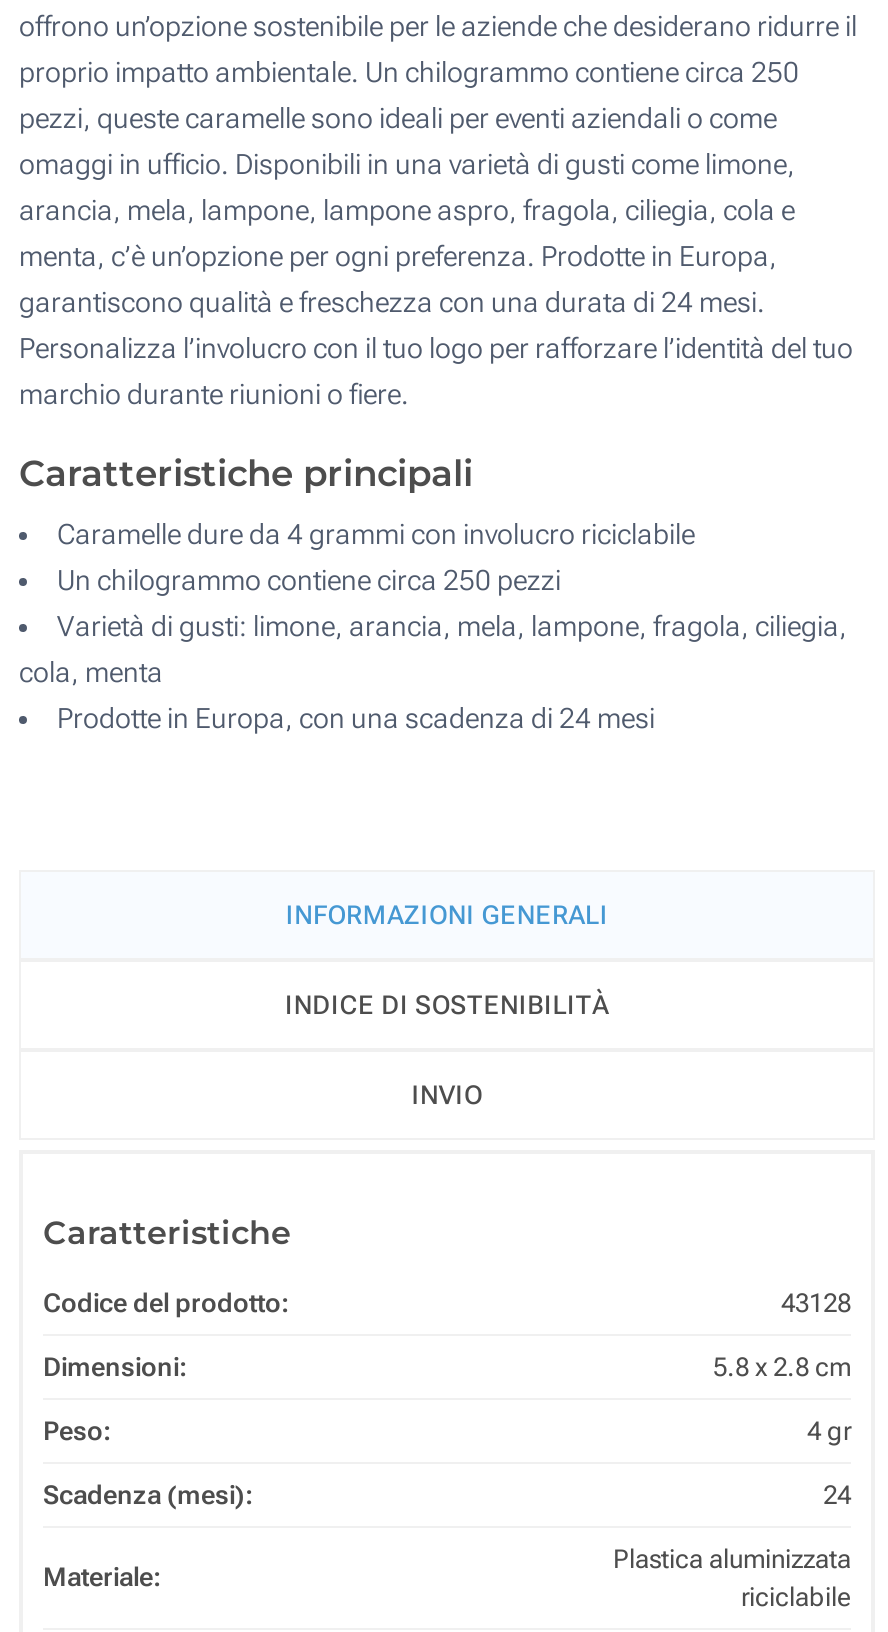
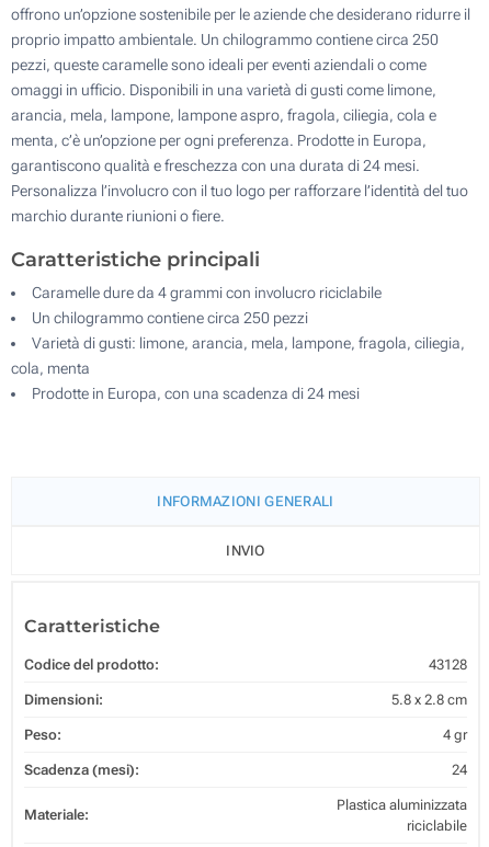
[285,990,609,1020] INDICE DI SOSTENIBILITÀ -> none

